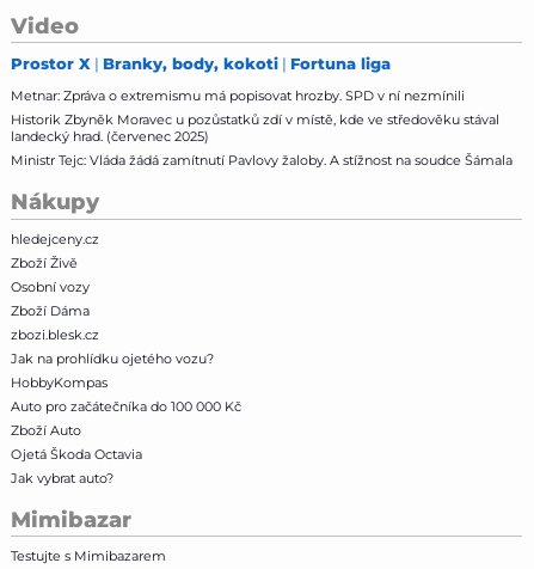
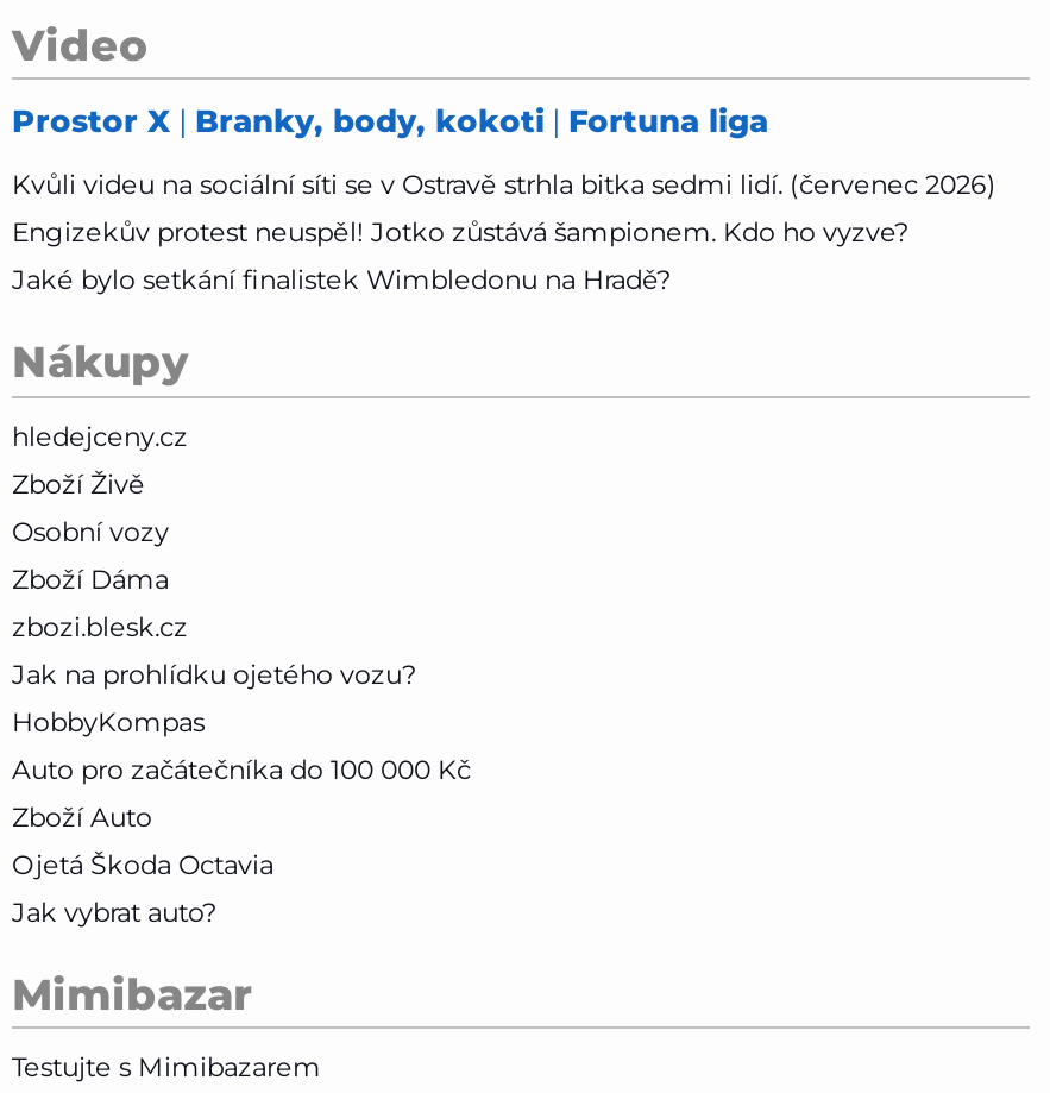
[11,87,512,169] Metnar: Zpráva o extremismu má popisovat hrozby. SPD v ní nezmínili | Historik Zbyněk Moravec u pozůstatků zdí v místě, kde ve středověku stával | landecký hrad. (červenec 2025) | Ministr Tejc: Vláda žádá zamítnutí Pavlovy žaloby. A stížnost na soudce Šámala -> [12,168,996,296] Kvůli videu na sociální síti se v Ostravě strhla bitka sedmi lidí. (červenec 2026) | Engizekův protest neuspěl! Jotko zůstává šampionem. Kdo ho vyzve? | Jaké bylo setkání finalistek Wimbledonu na Hradě?

